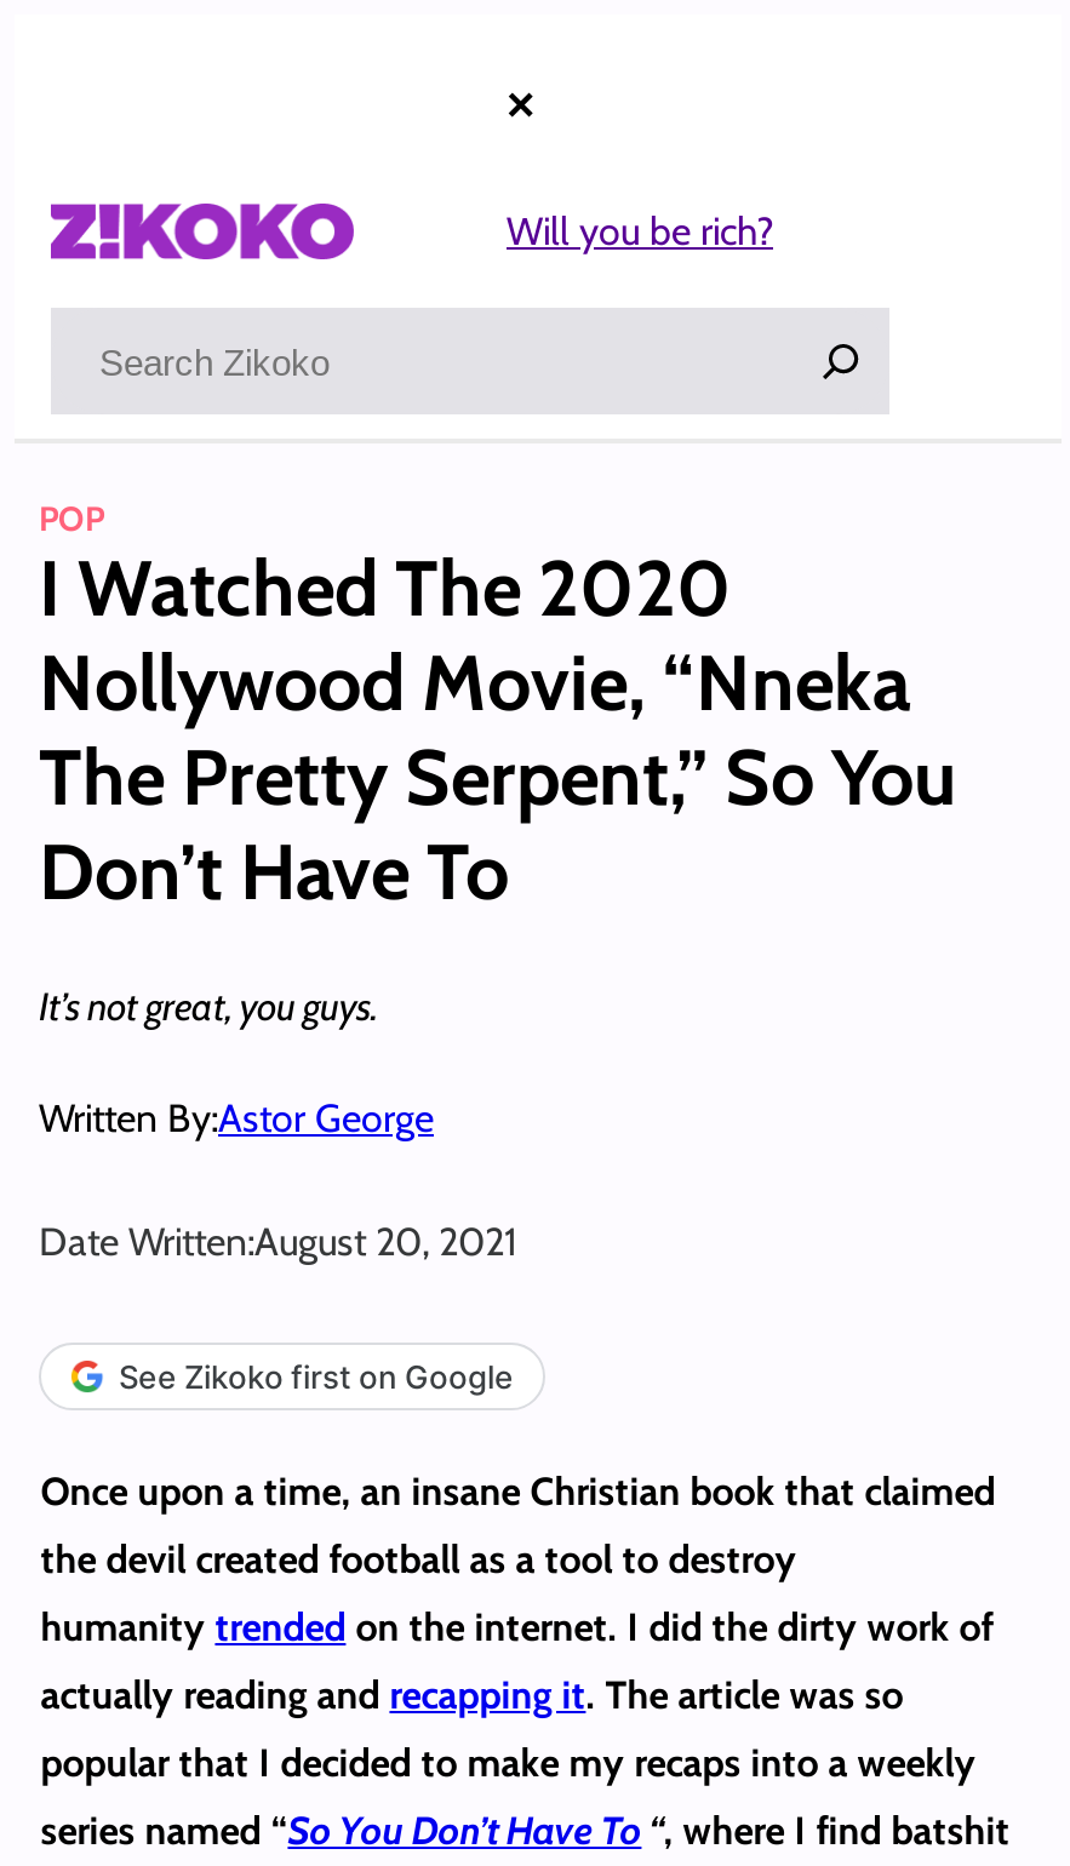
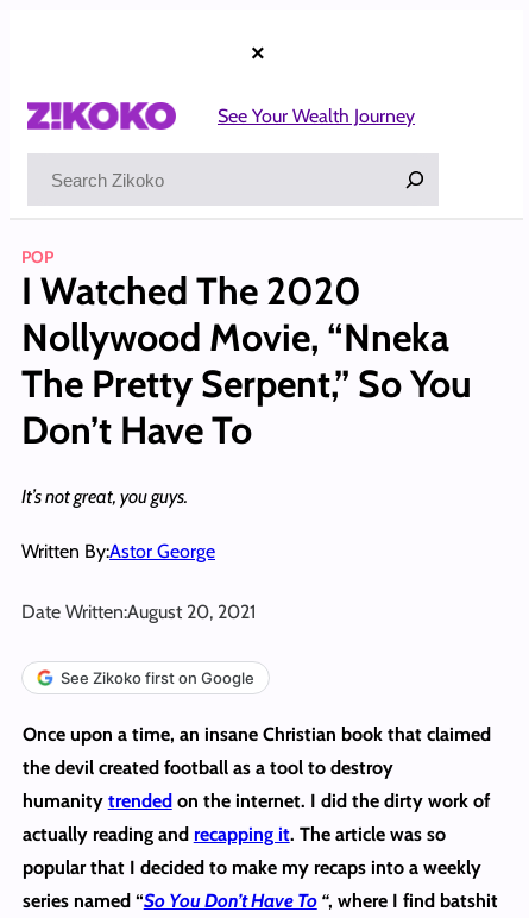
[507,208,773,254] Will you be rich? -> [218,105,415,127] See Your Wealth Journey

